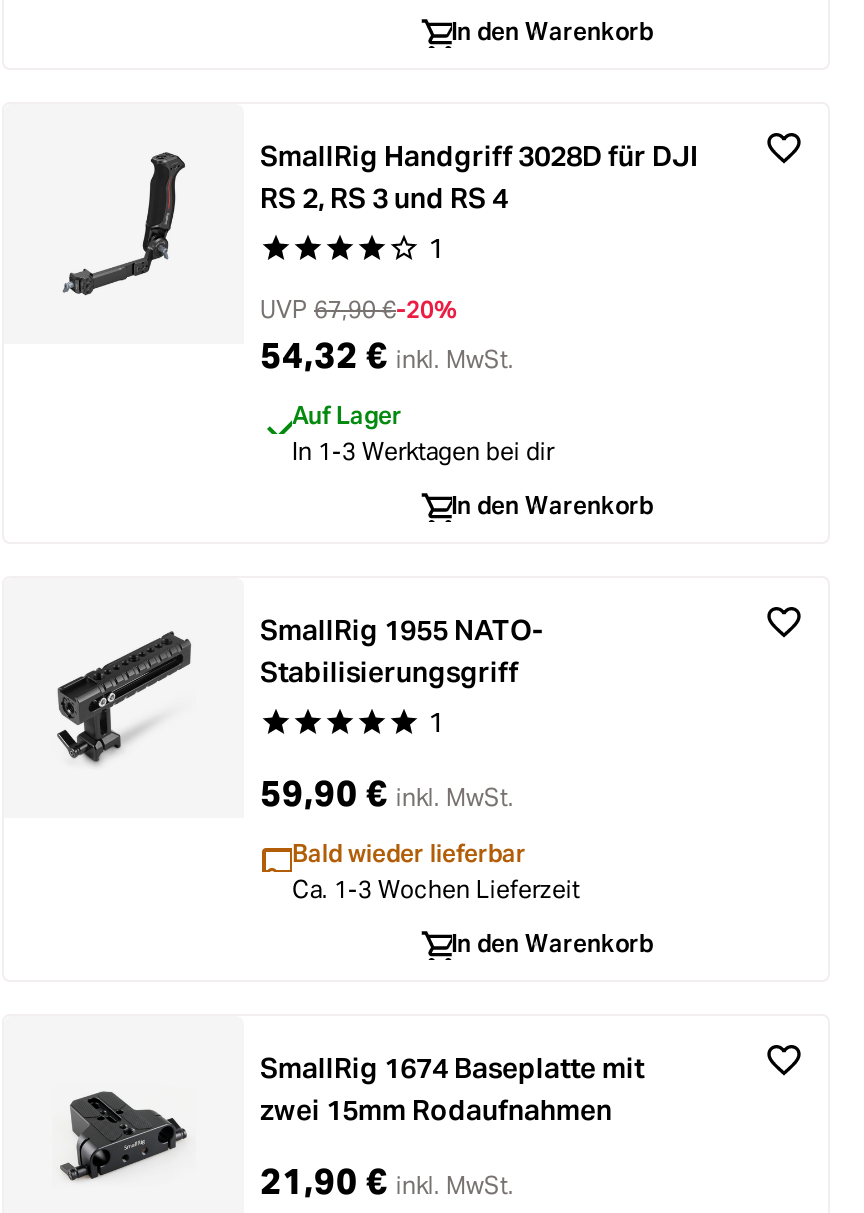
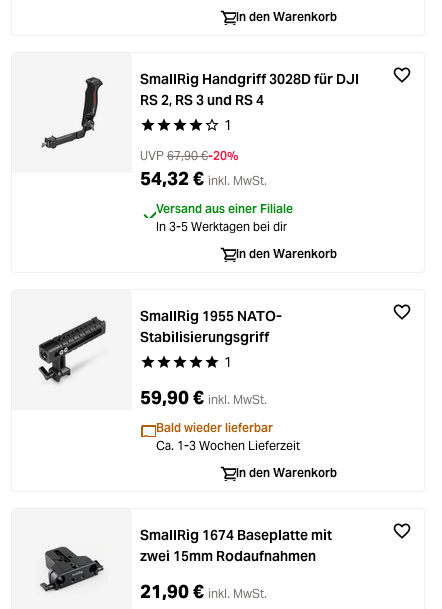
[292,400,554,466] Auf Lager | In 1-3 Werktagen bei dir -> [156,201,293,234] Versand aus einer Filiale | In 3-5 Werktagen bei dir

